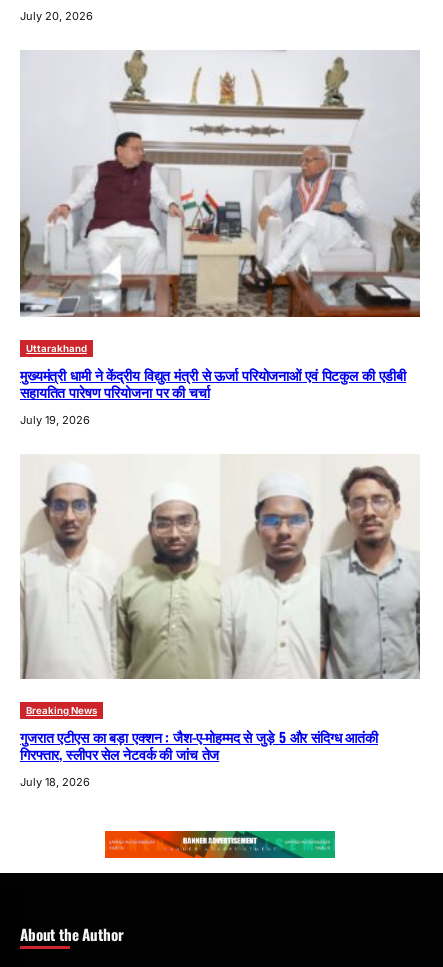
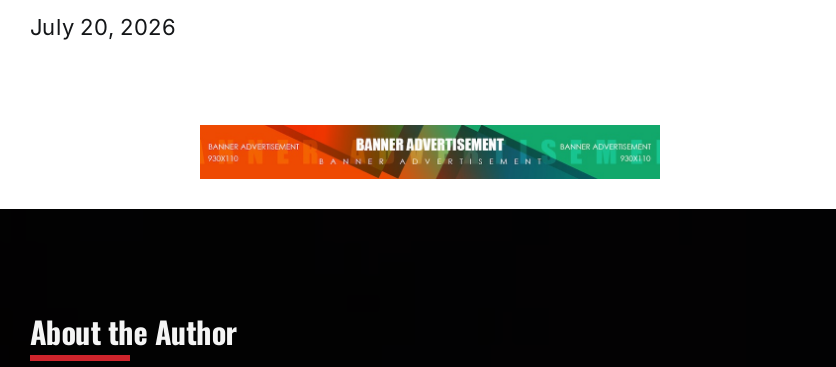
[19,49,421,426] [image] | Uttarakhand | मुख्यमंत्री धामी ने केंद्रीय विद्युत मंत्री से ऊर्जा परियोजनाओं एवं पिटकुल की एडीबी | सहायतित पारेषण परियोजना पर की चर्चा | July 19, 2026 -> none
[19,455,421,789] [image] | Breaking News | गुजरात एटीएस का बड़ा एक्शन : जैश-ए-मोहम्मद से जुड़े 5 और संदिग्ध आतंकी | गिरफ्तार, स्लीपर सेल नेटवर्क की जांच तेज | July 18, 2026 -> none

